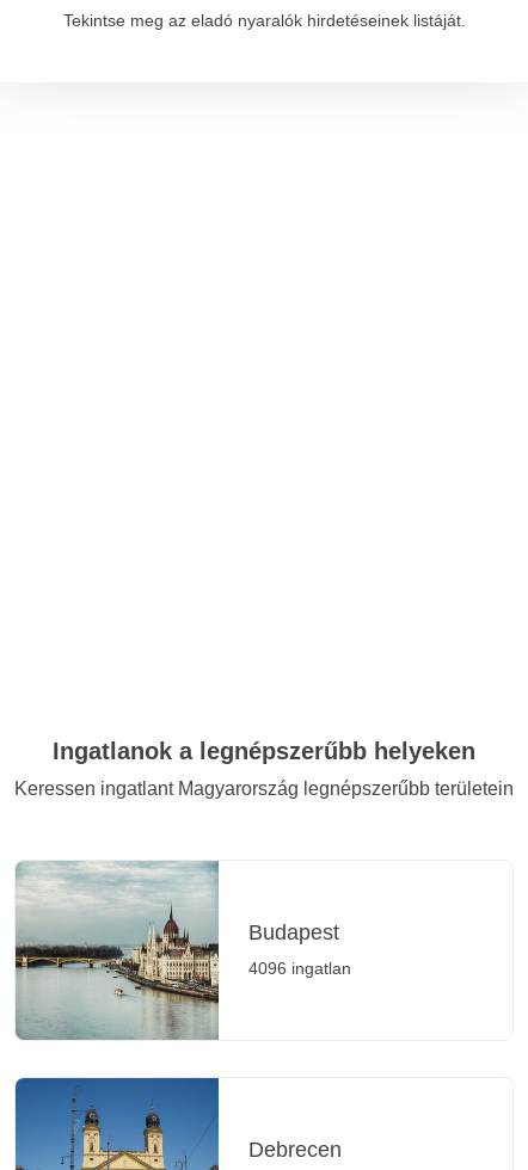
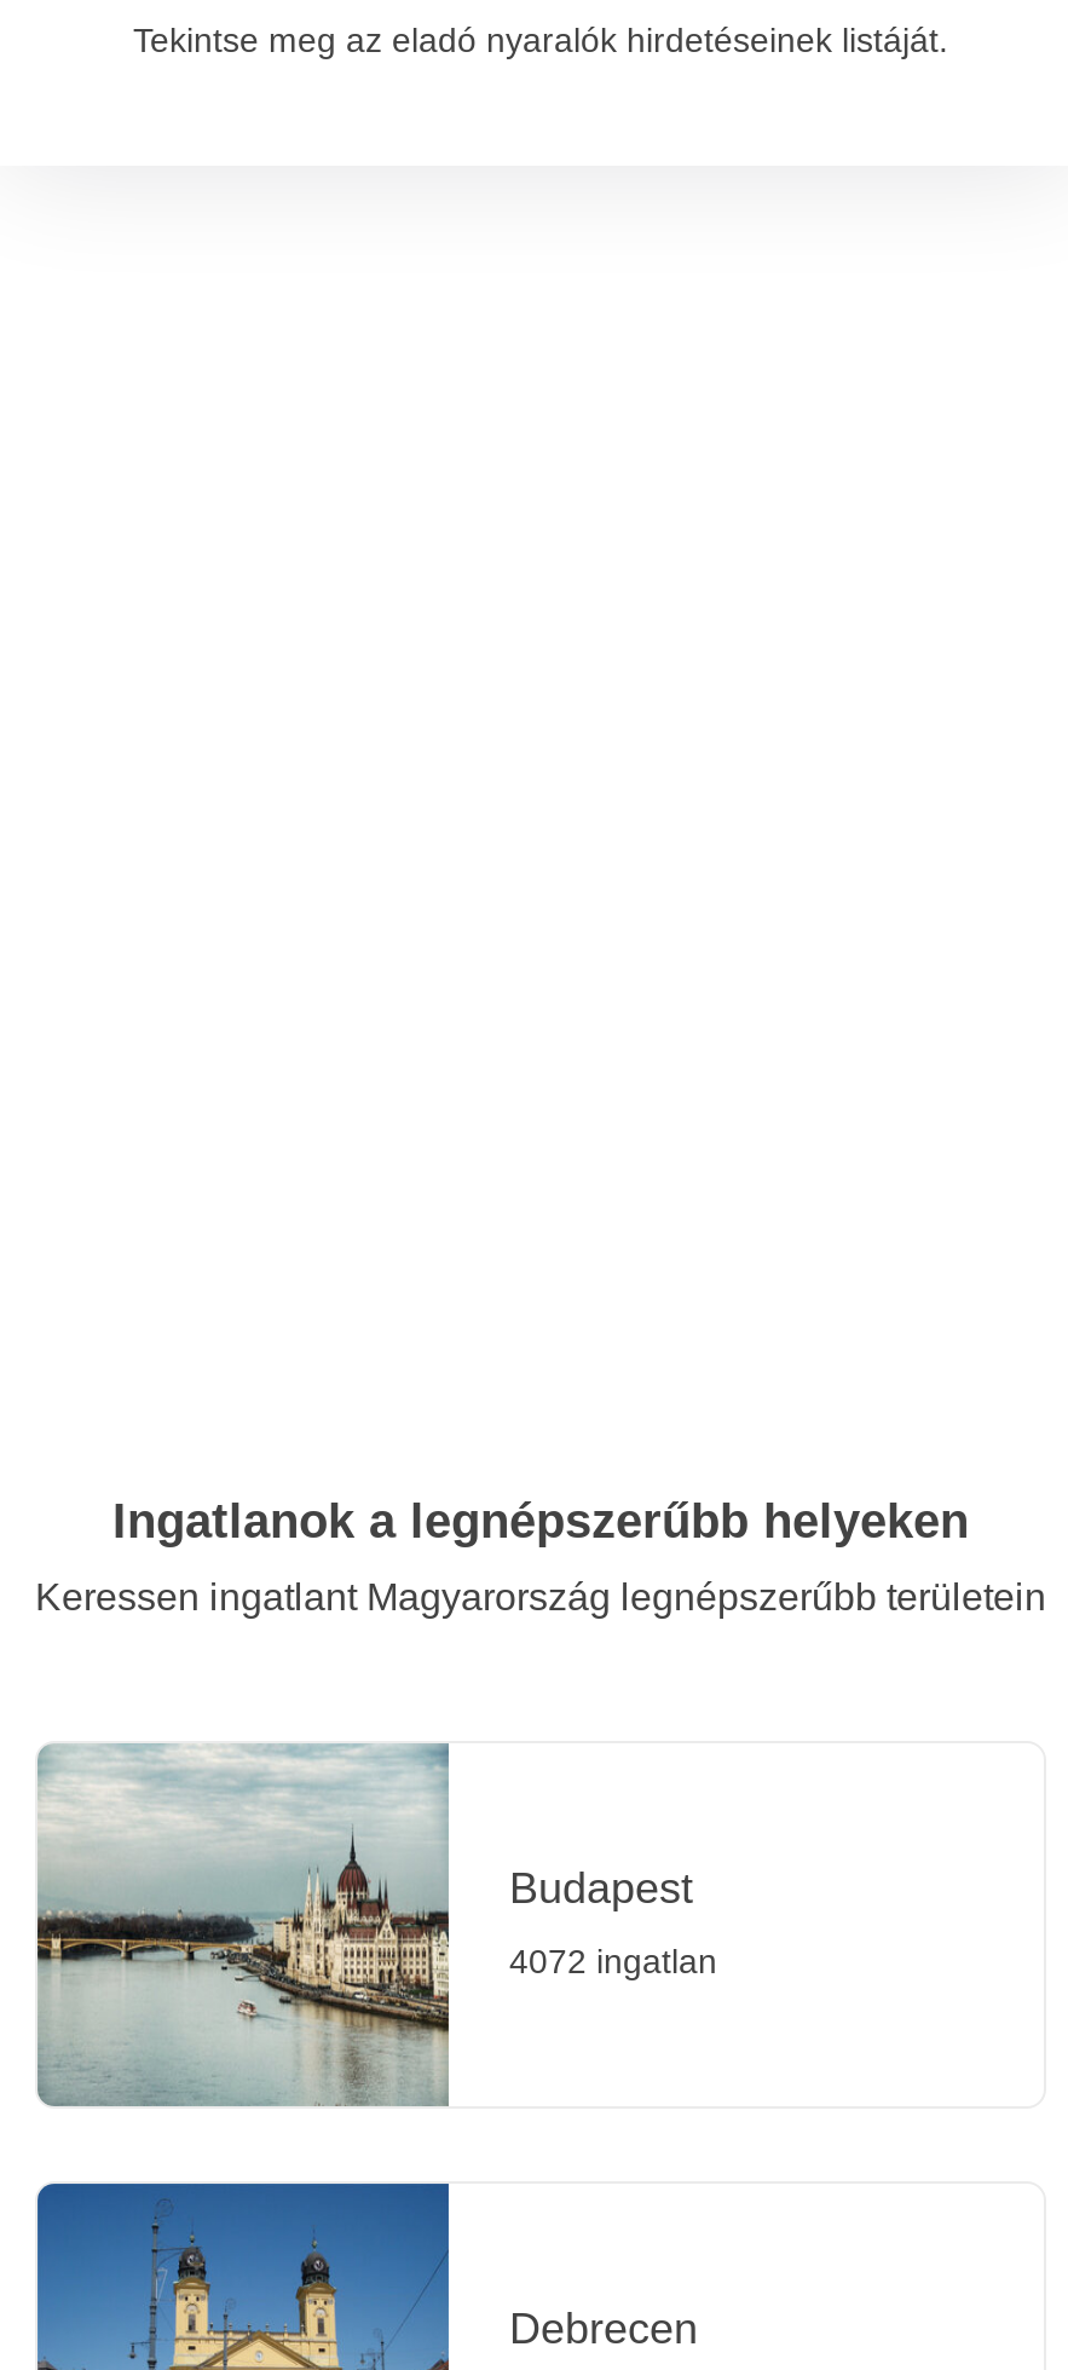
[248,958,351,977] 4096 ingatlan -> [509,1941,717,1979] 4072 ingatlan

